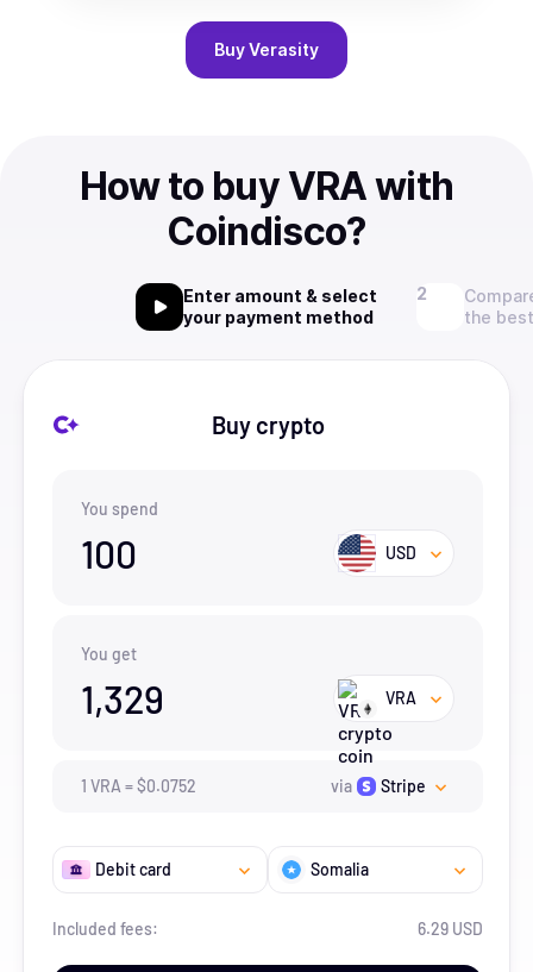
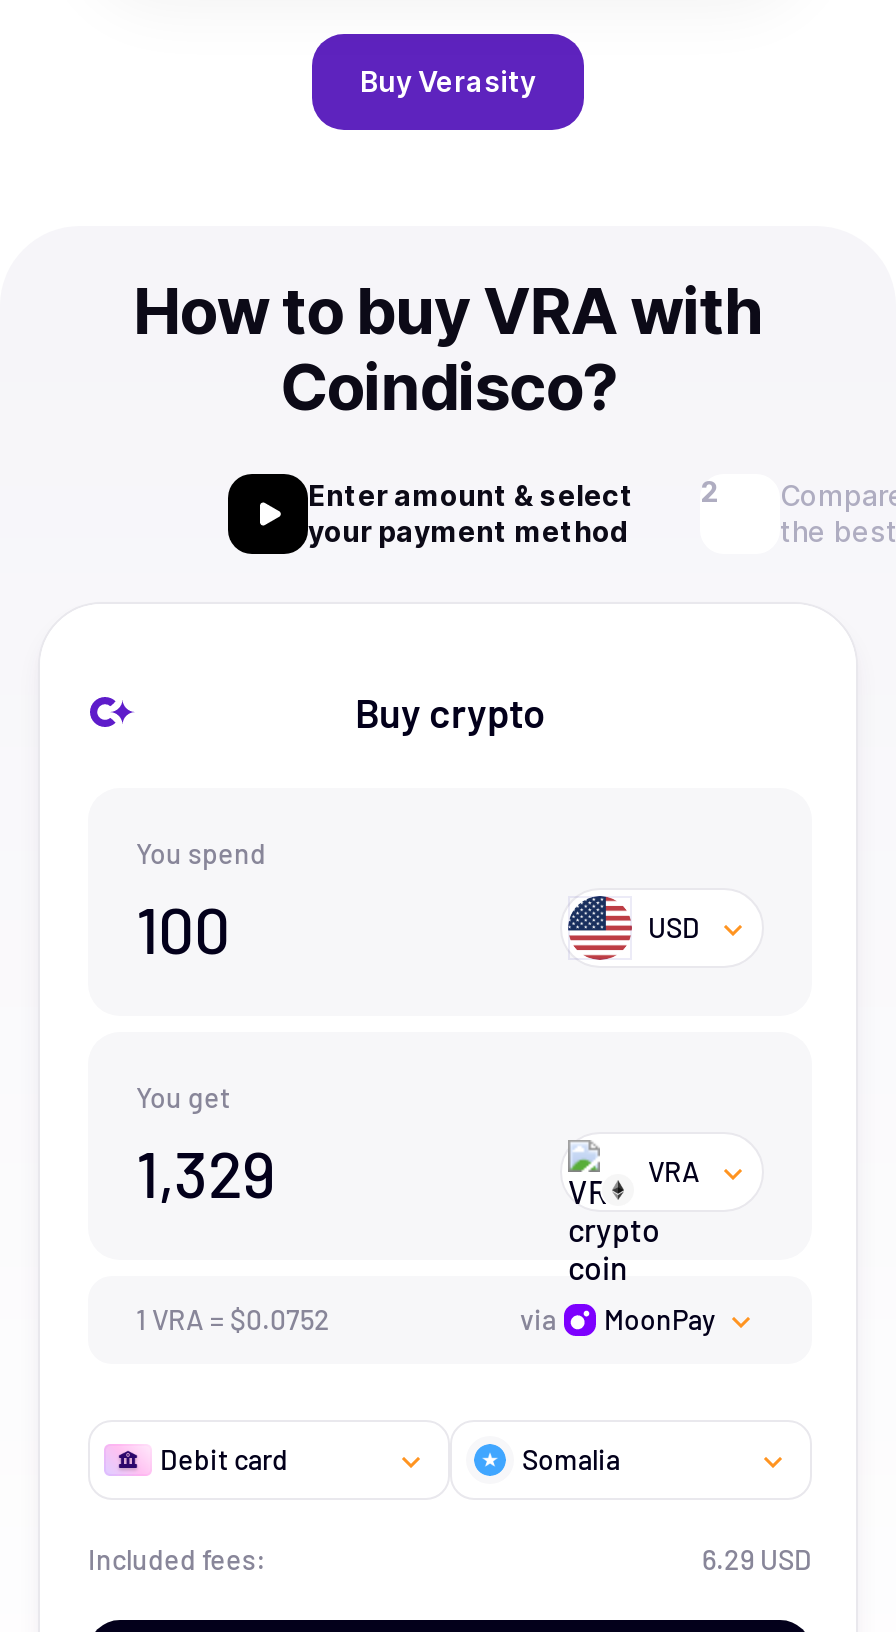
[381,776,426,796] Stripe -> [604,1302,716,1336] MoonPay

